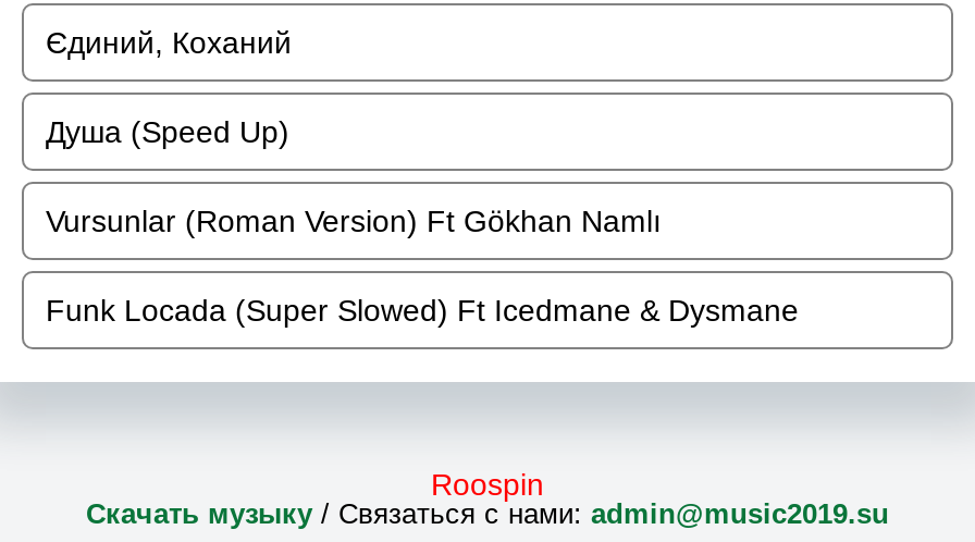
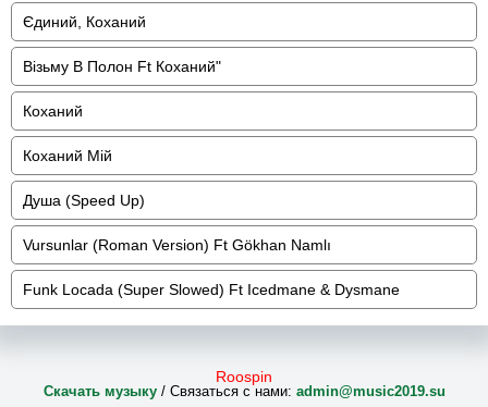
none -> [23,58,221,164] Візьму В Полон Ft Коханий" | Коханий | Коханий Мій

